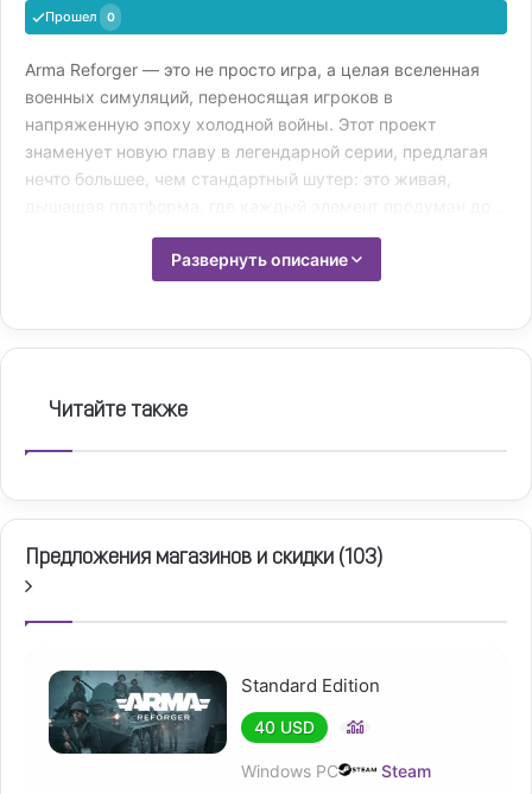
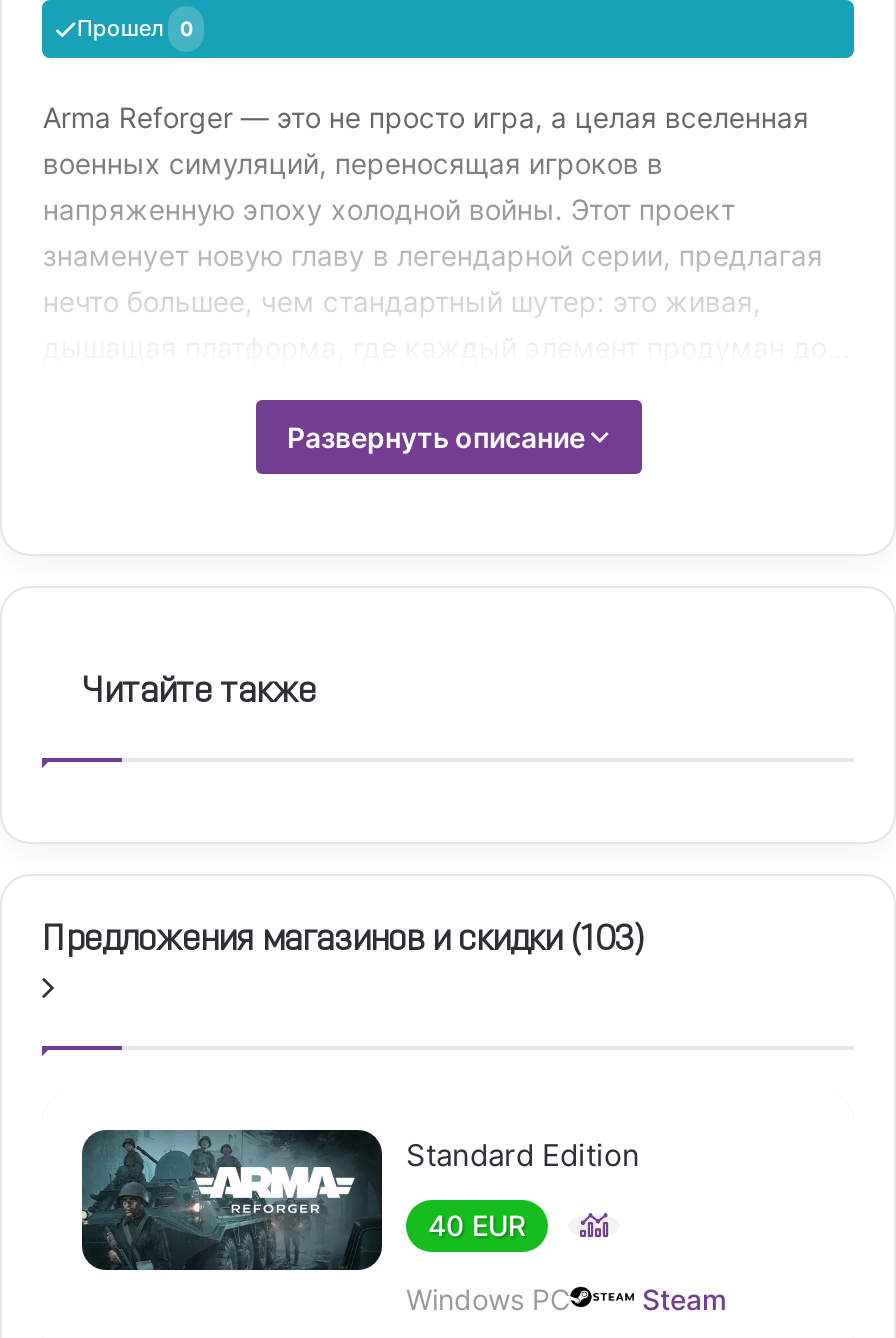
[254,717,315,737] 40 USD -> [428,1209,526,1243] 40 EUR

